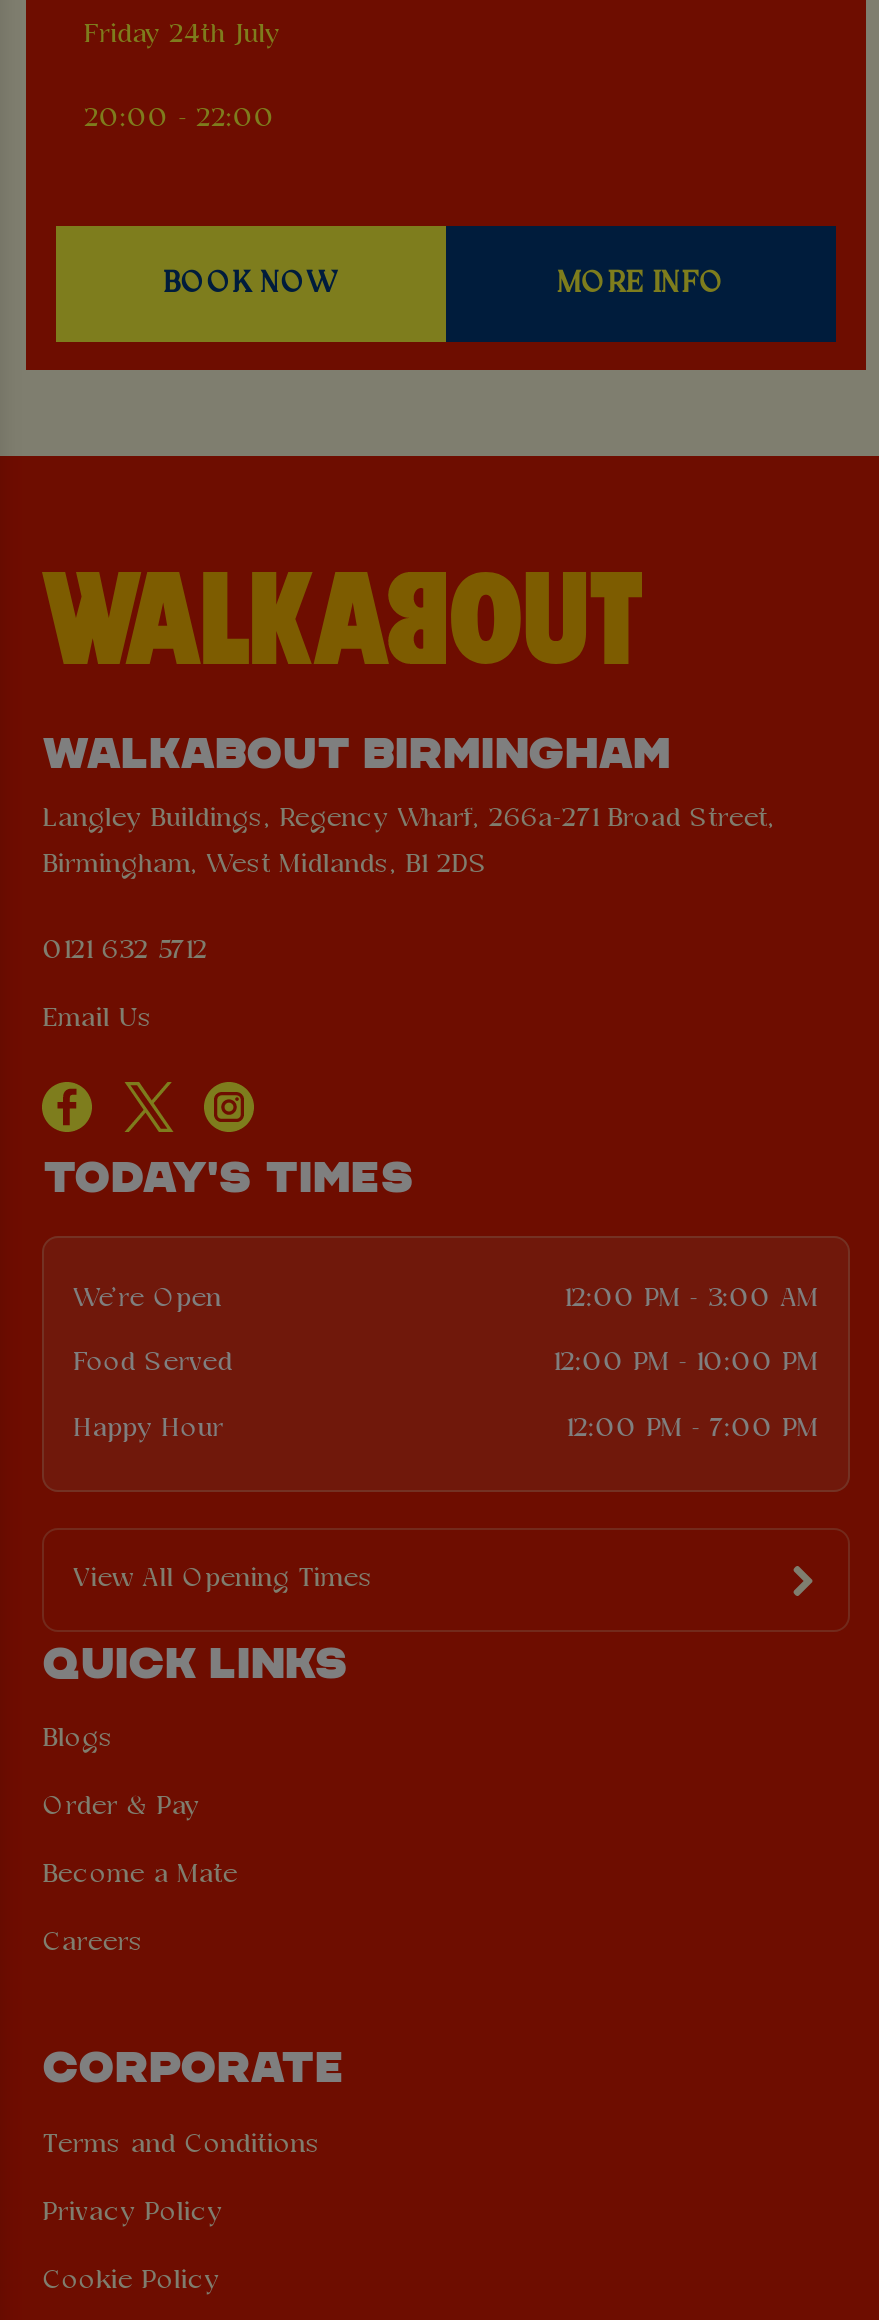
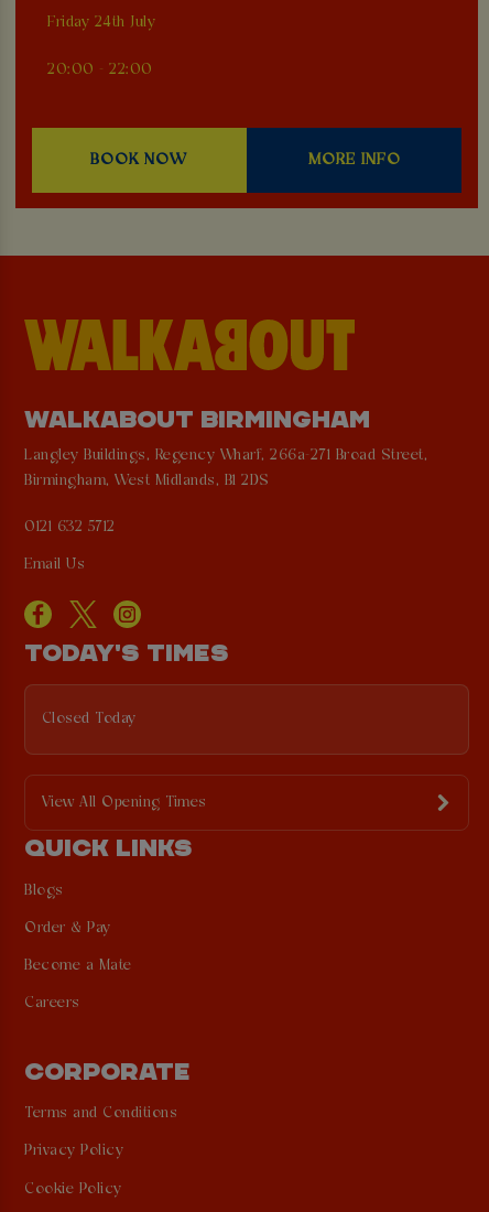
[74,1284,818,1444] We're Open | 12:00 PM - 3:00 AM | Food Served | 12:00 PM - 10:00 PM | Happy Hour | 12:00 PM - 7:00 PM -> [42,711,136,728] Closed Today

